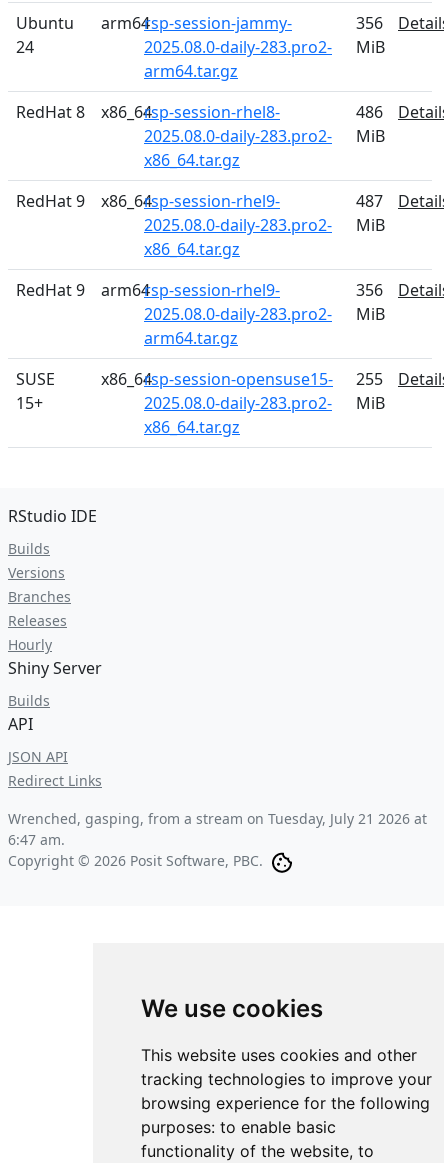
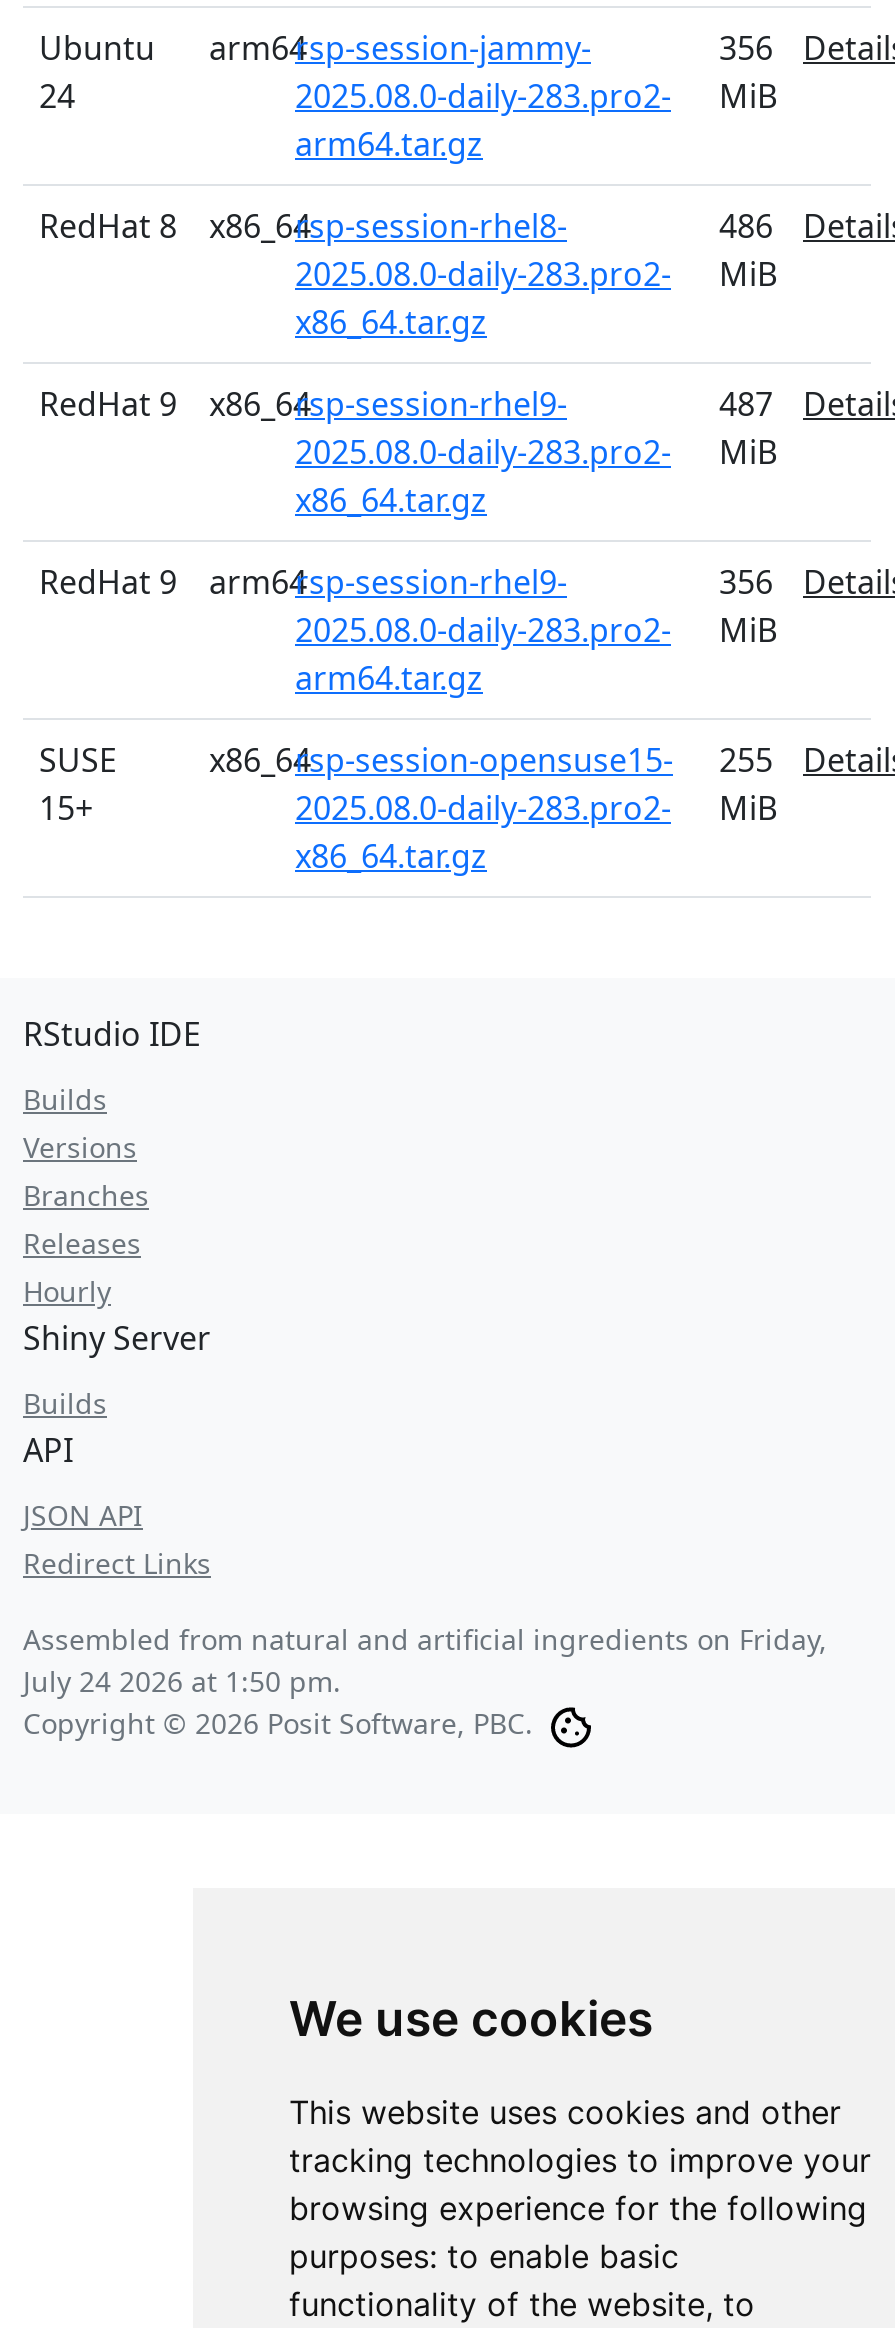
[8,809,427,849] Wrenched, gasping, from a stream on Tuesday, July 21 2026 at | 6:47 am. -> [23,1620,827,1700] Assembled from natural and artificial ingredients on Friday, | July 24 2026 at 1:50 pm.

